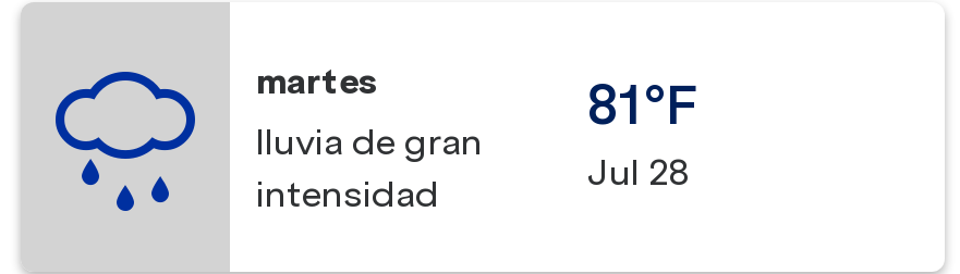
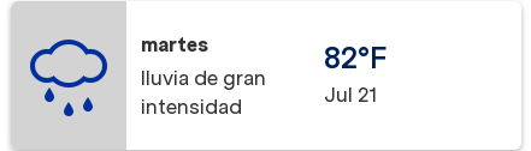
[587,72,698,194] 81°F | Jul 28 -> [324,40,388,107] 82°F | Jul 21

